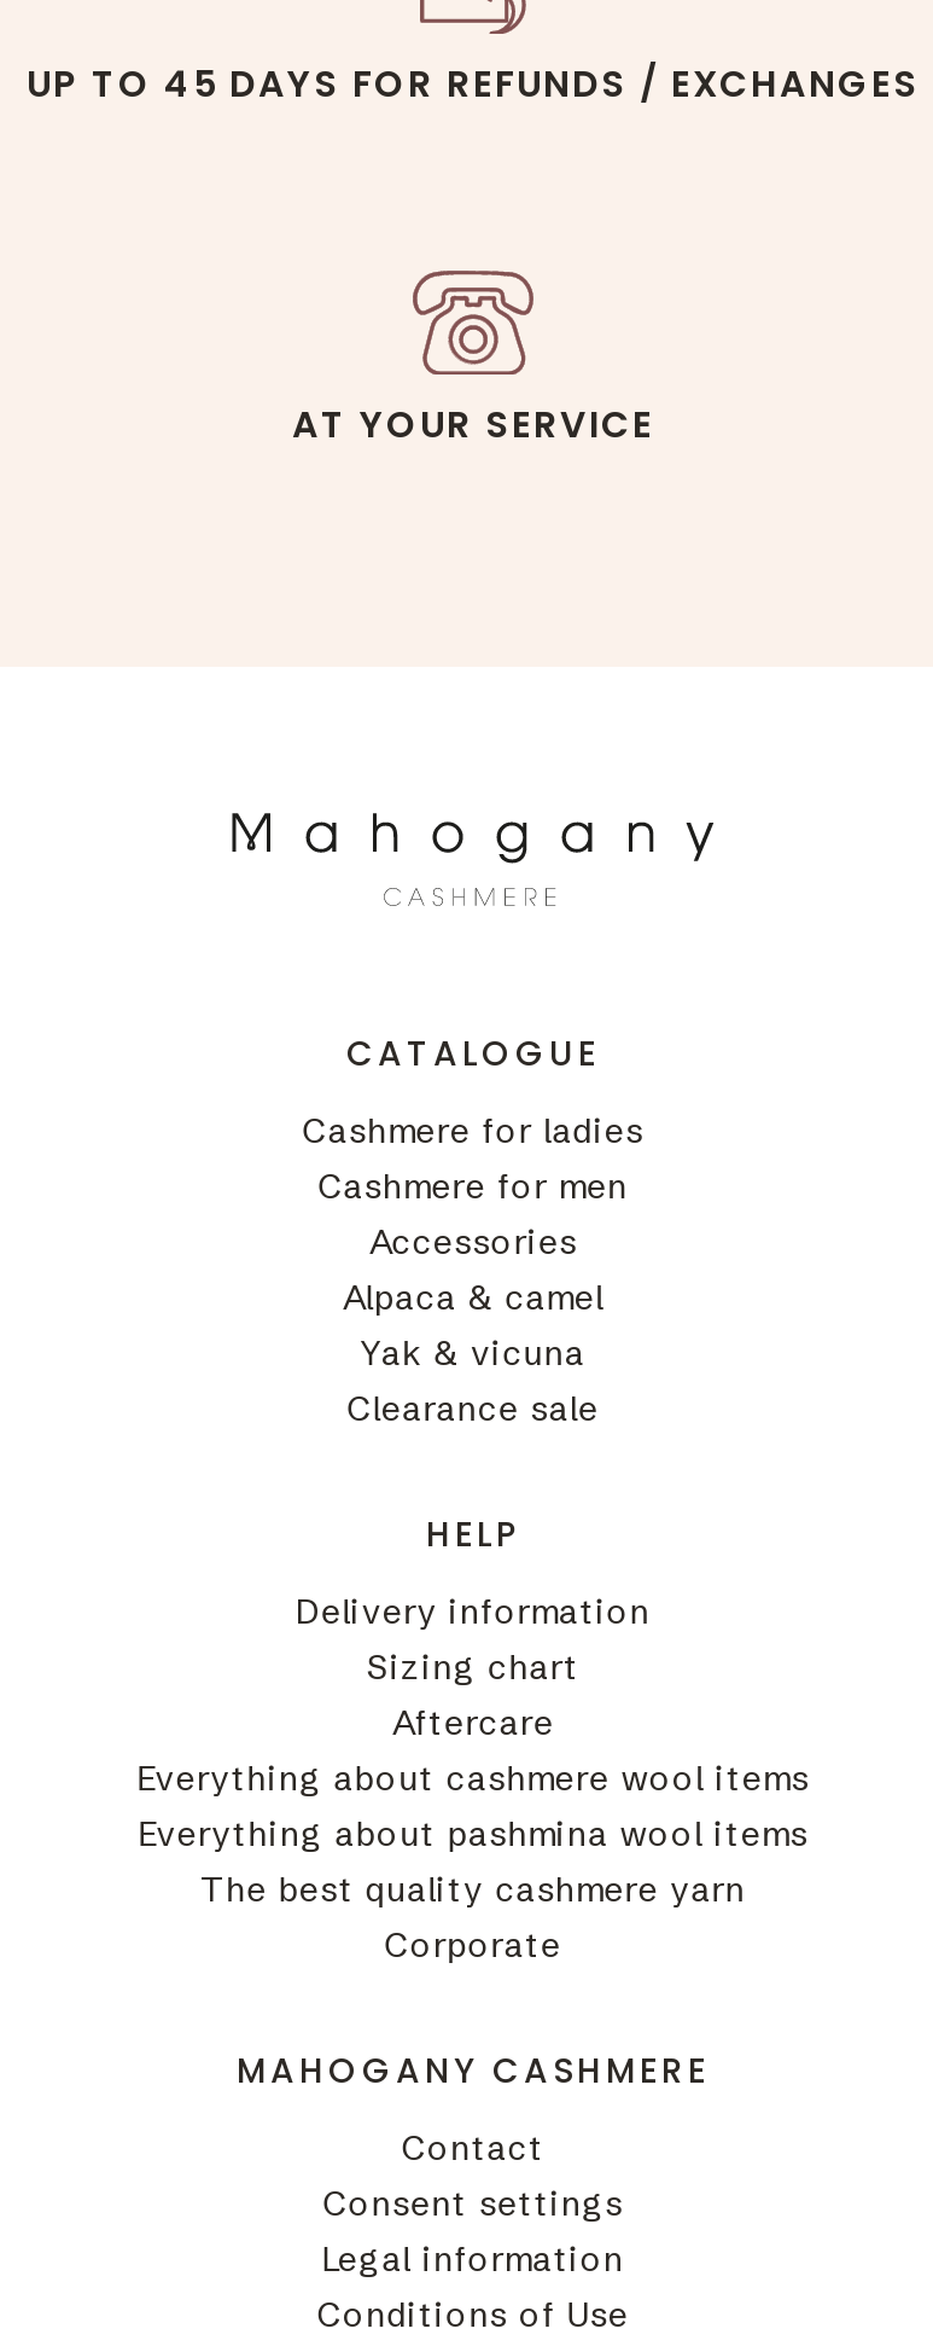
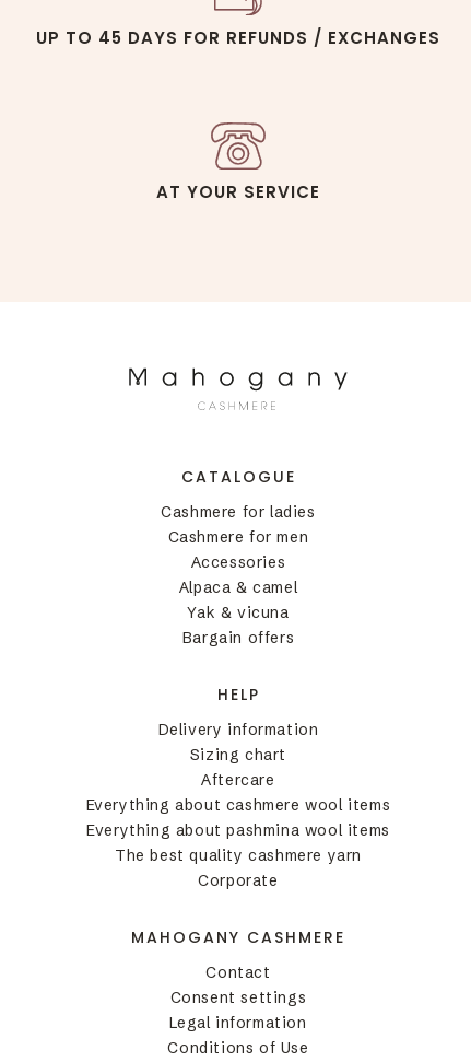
[347,1388,599,1431] Clearance sale -> [182,628,294,648] Bargain offers

